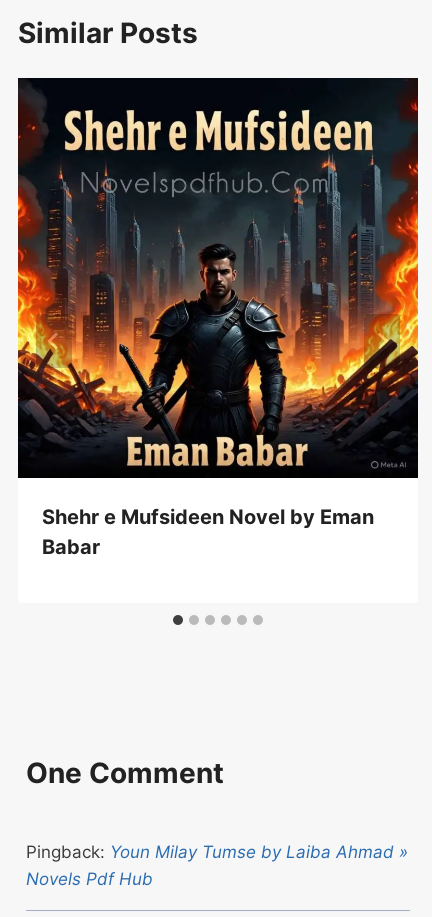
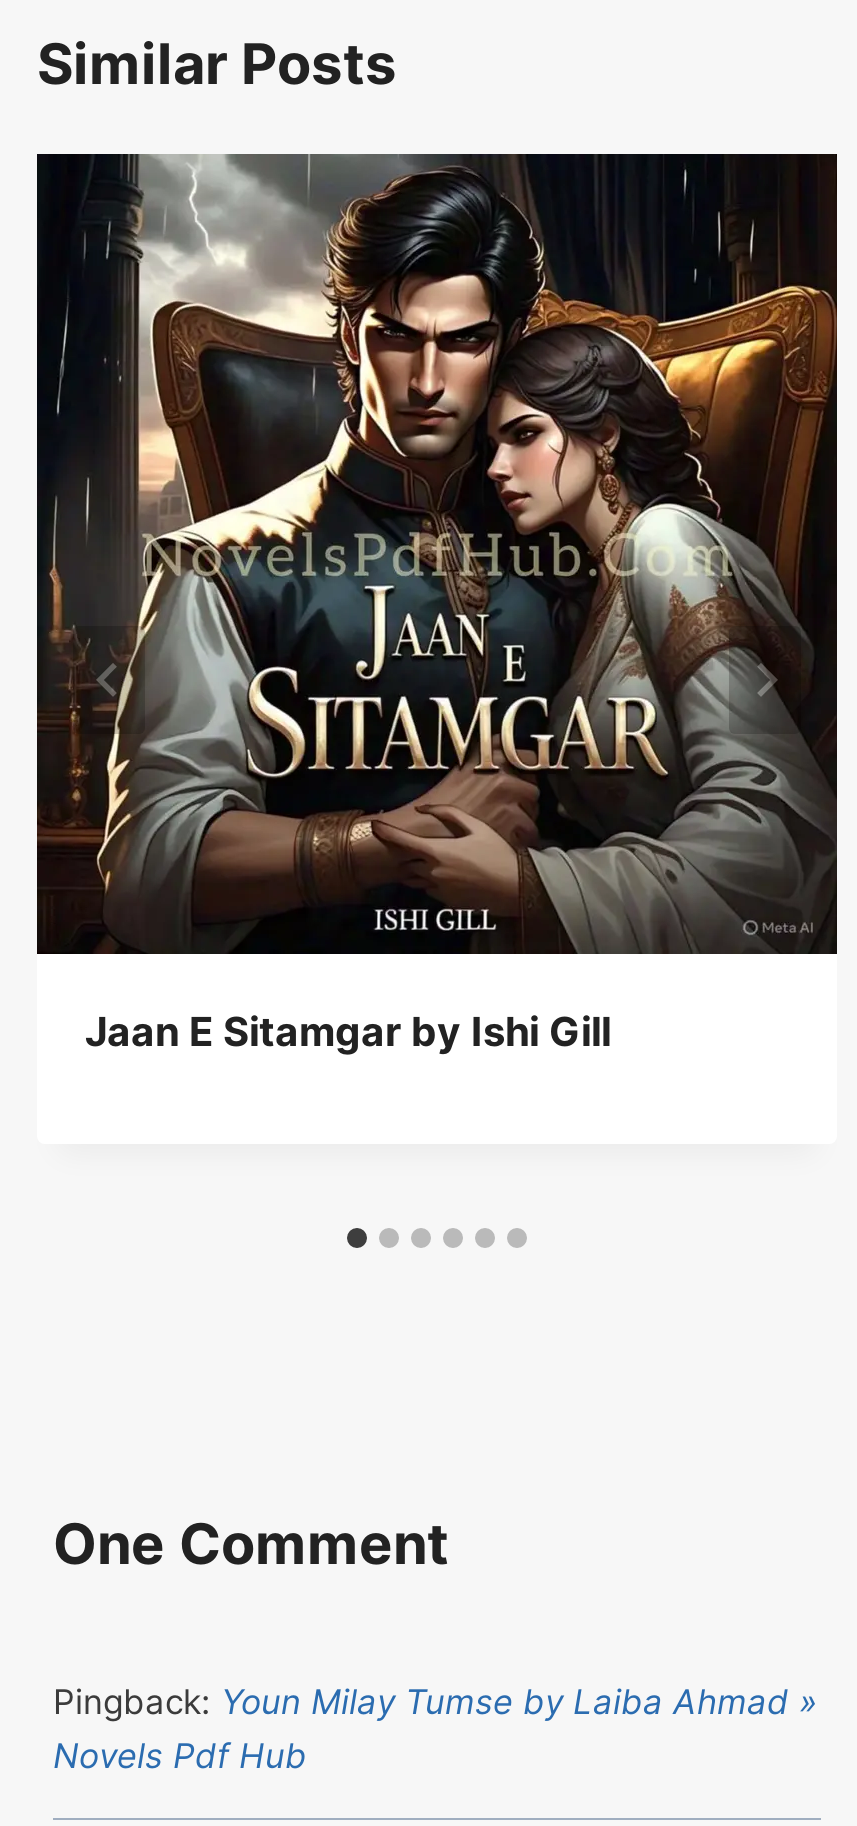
[17,77,419,559] [image] | Shehr e Mufsideen Novel by Eman | Babar -> [35,154,839,1056] [image] | Jaan E Sitamgar by Ishi Gill

